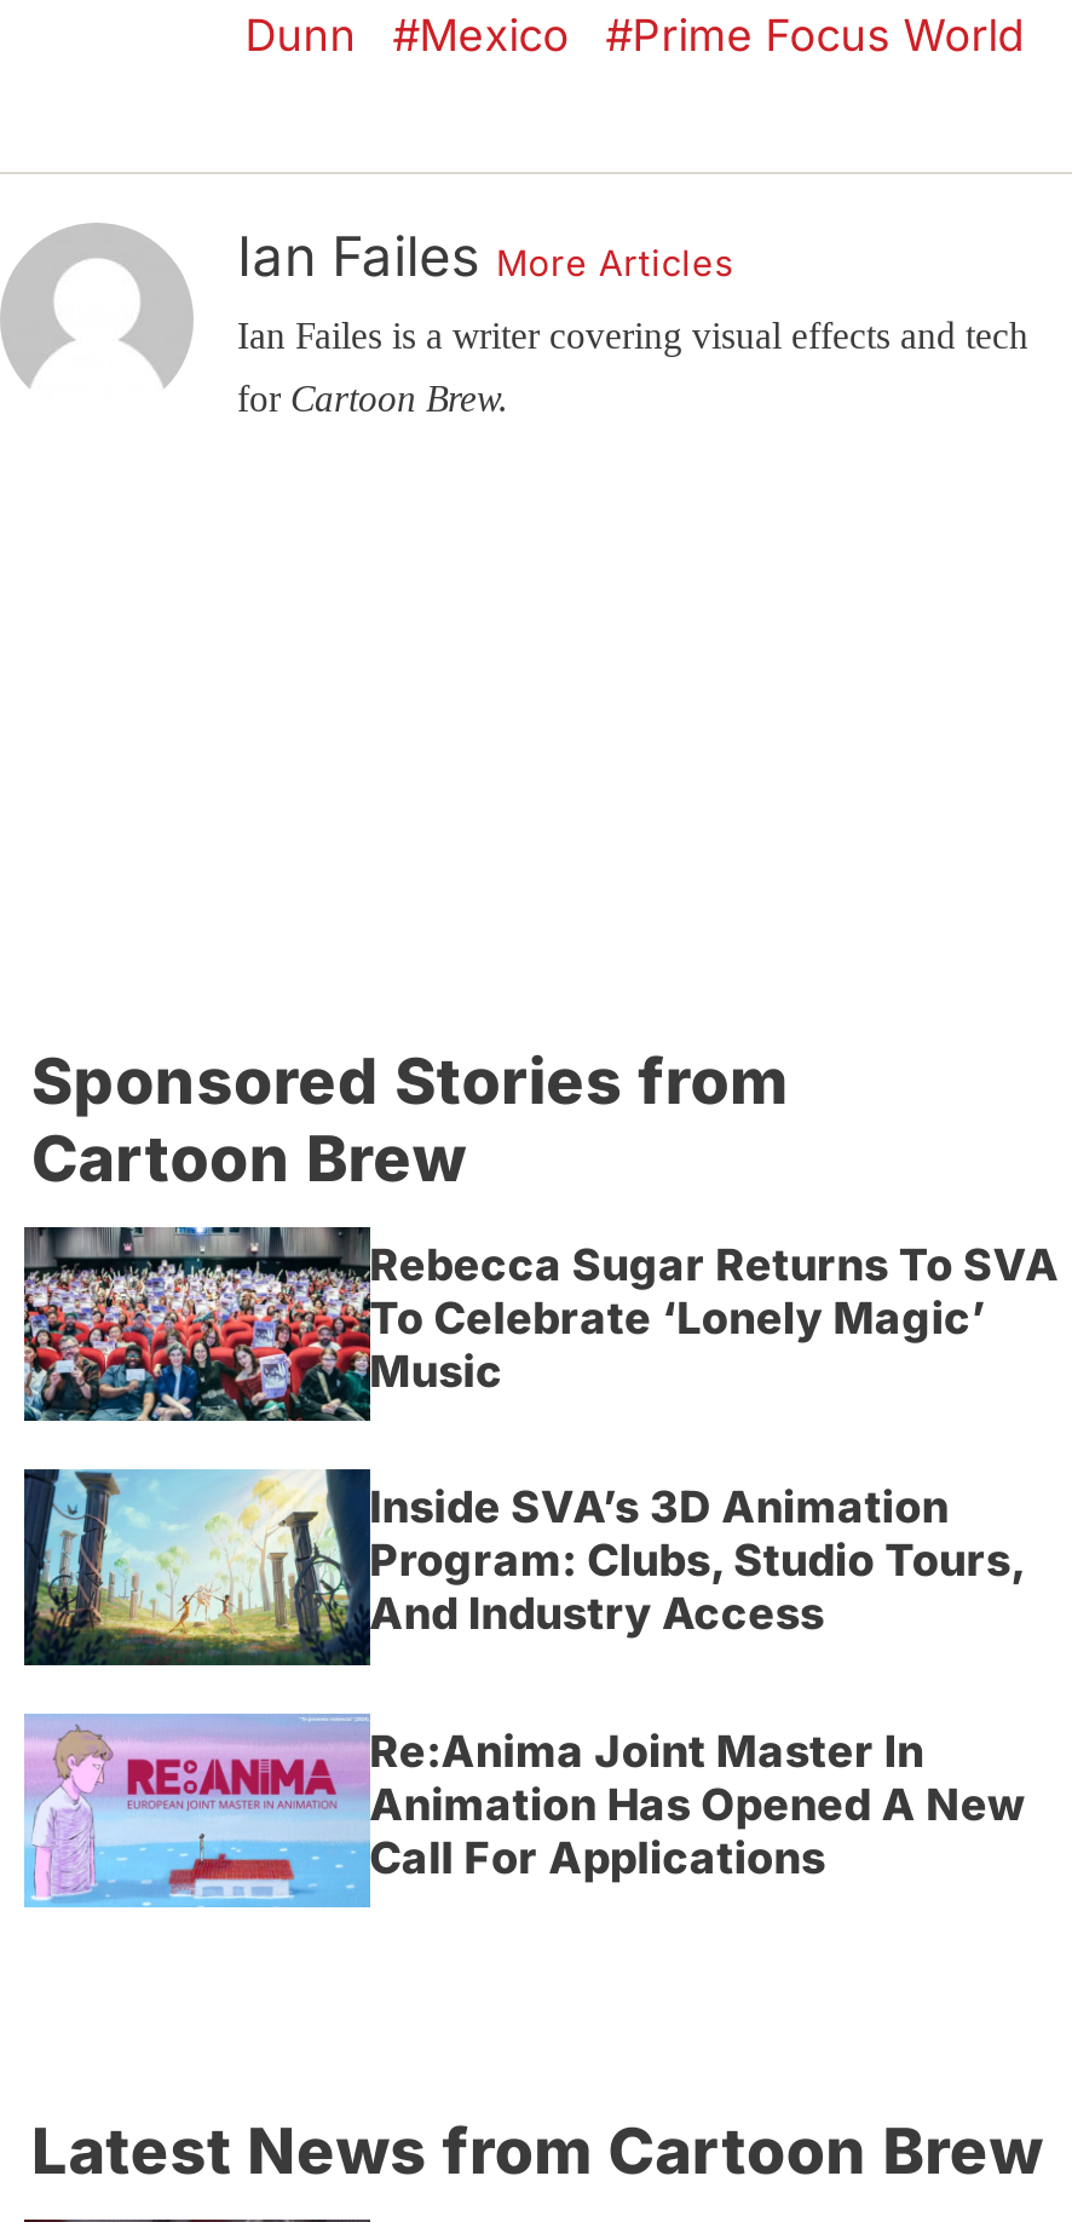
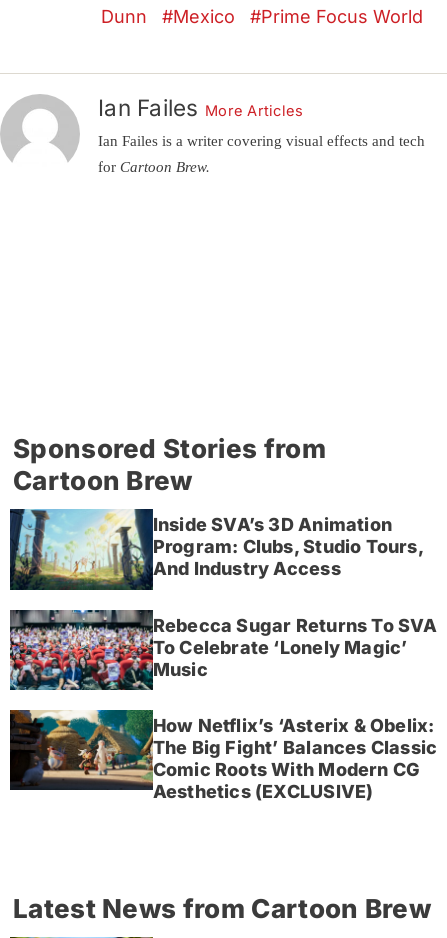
moved [22,1225,1059,1423] -> [9,609,438,691]: [image] | Rebecca Sugar Returns To SVA | To Celebrate ‘Lonely Magic’ | Music
moved [22,1467,1026,1668] -> [9,508,424,591]: [image] | Inside SVA’s 3D Animation | Program: Clubs, Studio Tours, | And Industry Access
[22,1714,1027,1910] [image] | Re:Anima Joint Master In | Animation Has Opened A New | Call For Applications -> [9,709,437,802] [image] | How Netflix’s ‘Asterix & Obelix: | The Big Fight’ Balances Classic | Comic Roots With Modern CG | Aesthetics (EXCLUSIVE)

